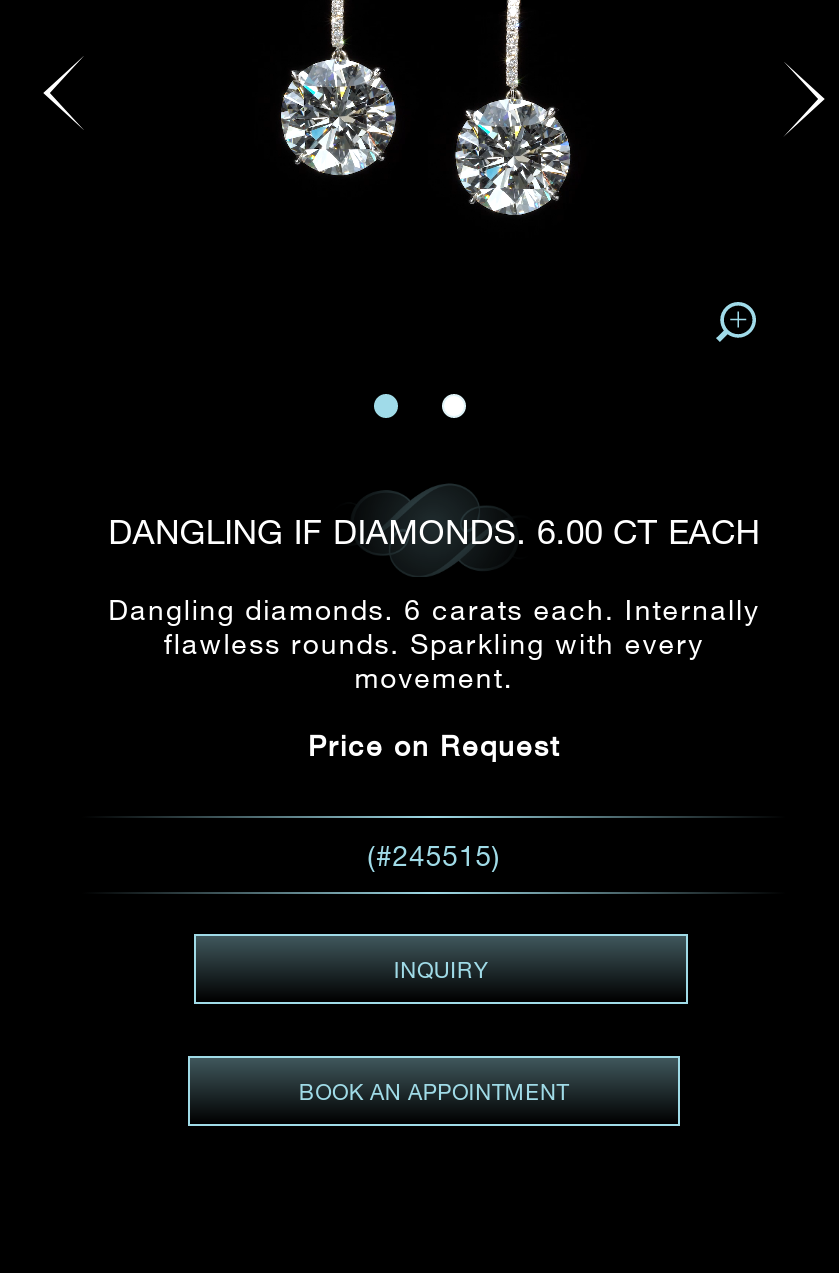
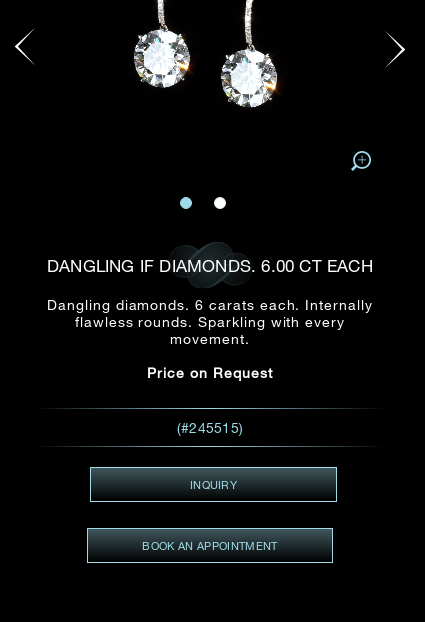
[284,62,398,176] [image] -> [137,27,191,87] [image]
[454,76,572,216] [image] -> [224,52,278,106] [image]

